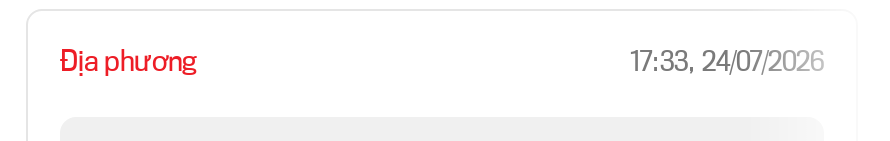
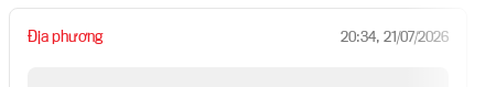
[630,51,824,77] 17:33, 24/07/2026 -> [341,31,449,45] 20:34, 21/07/2026

